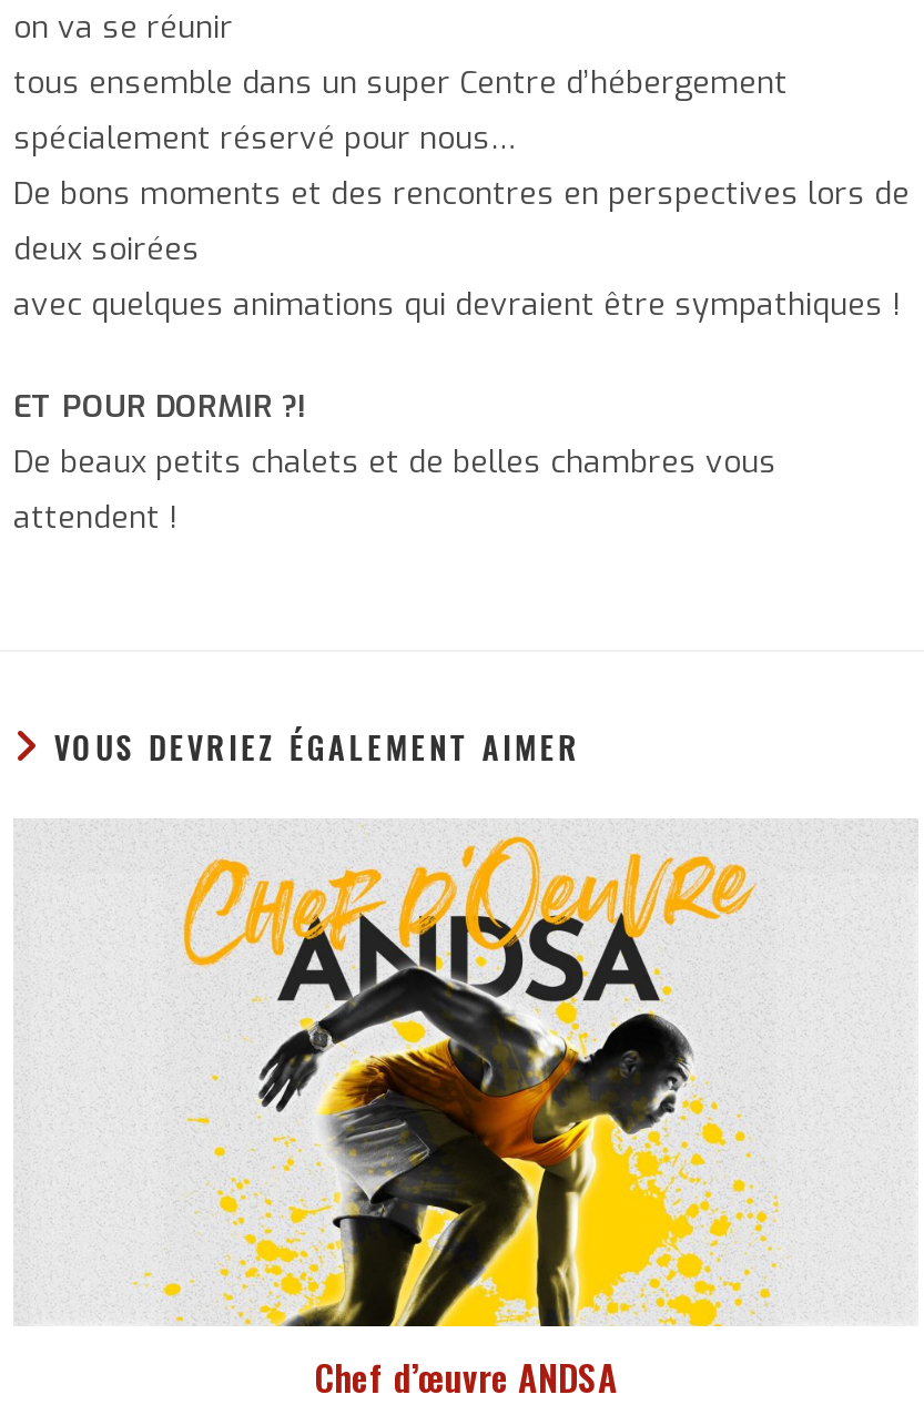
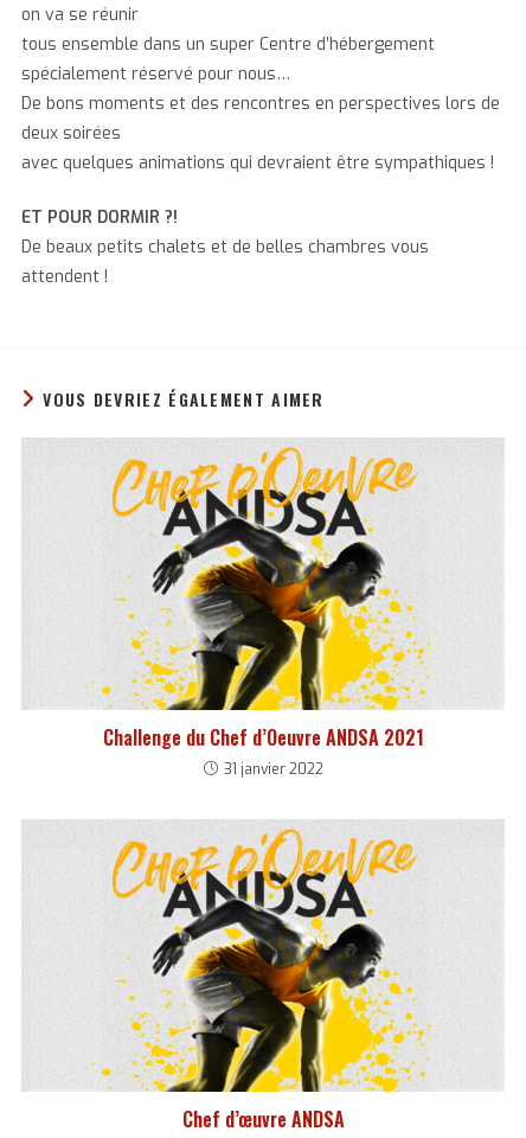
none -> [102,723,424,779] Challenge du Chef d’Oeuvre ANDSA 2021 | 31 janvier 2022

